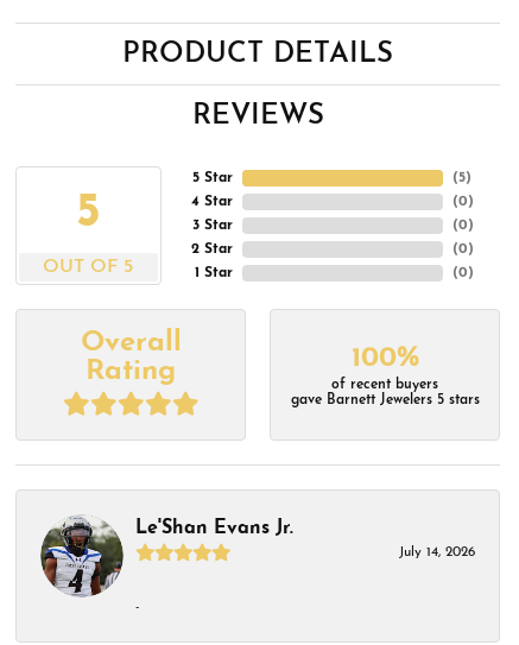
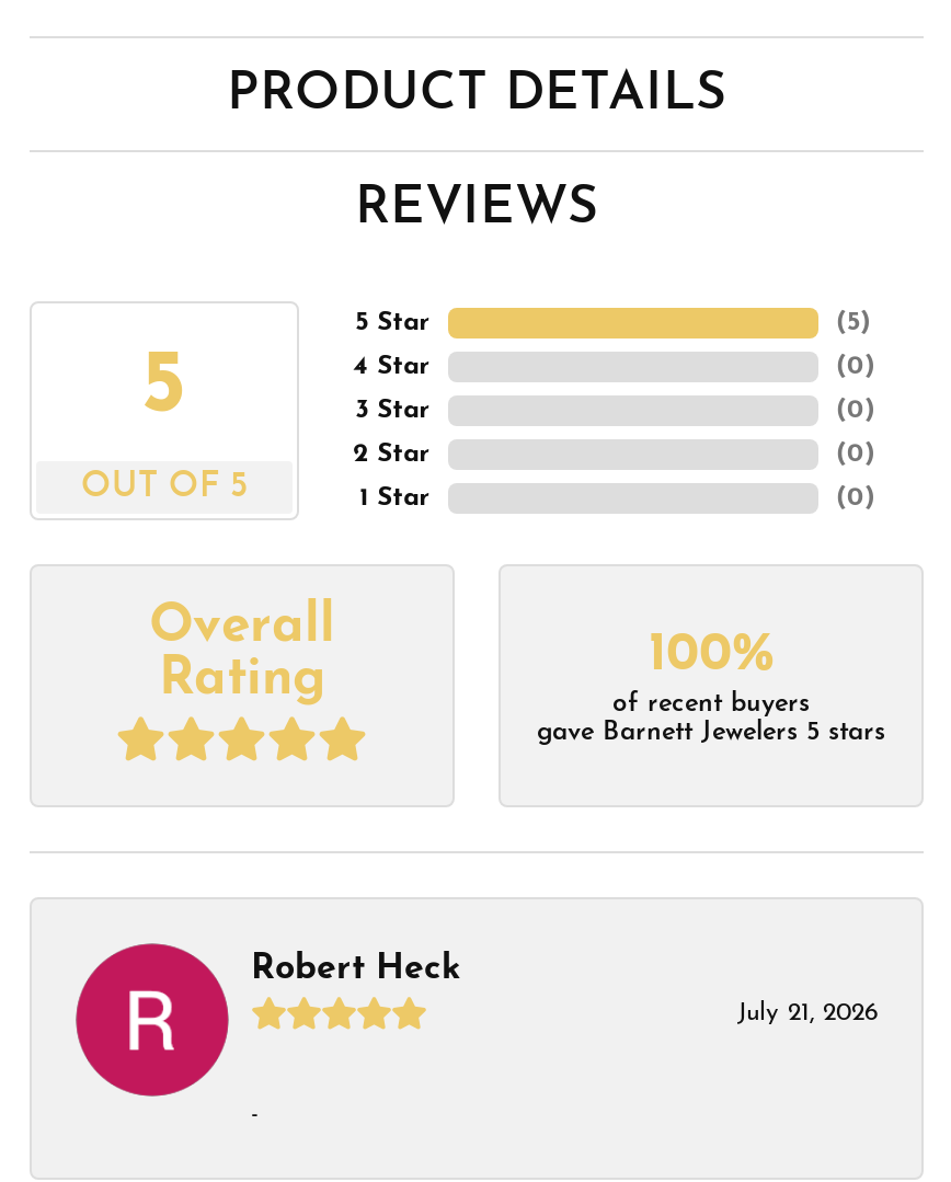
[40,514,475,597] [image] | Le'Shan Evans Jr. | July 14, 2026 -> [76,941,878,1099] [image] | Robert Heck | July 21, 2026

